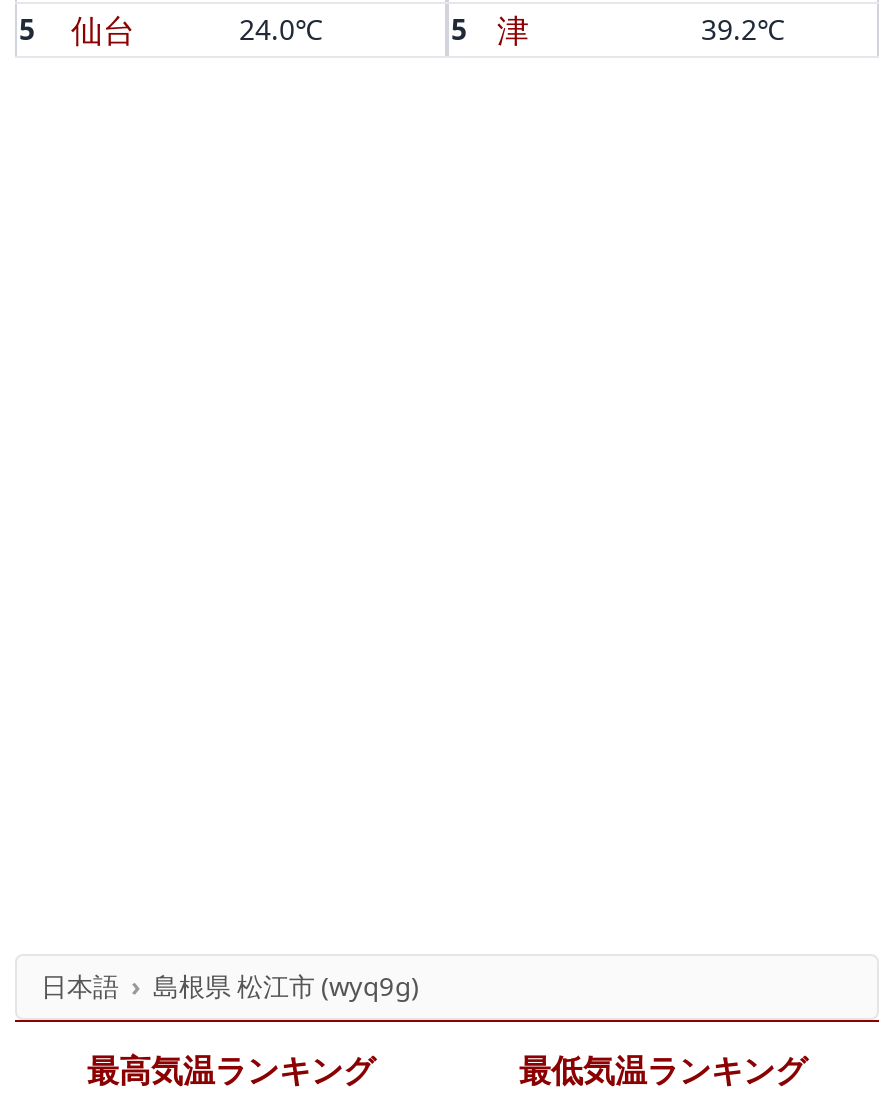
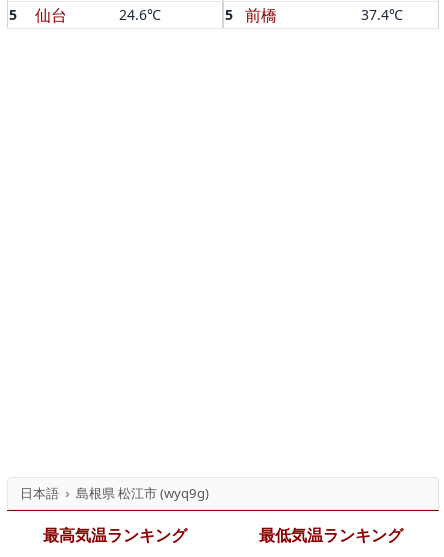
[239,10,323,48] 24.0℃ -> [119,5,161,24] 24.6℃
[497,8,785,52] 津 | 39.2℃ -> [245,4,403,26] 前橋 | 37.4℃

